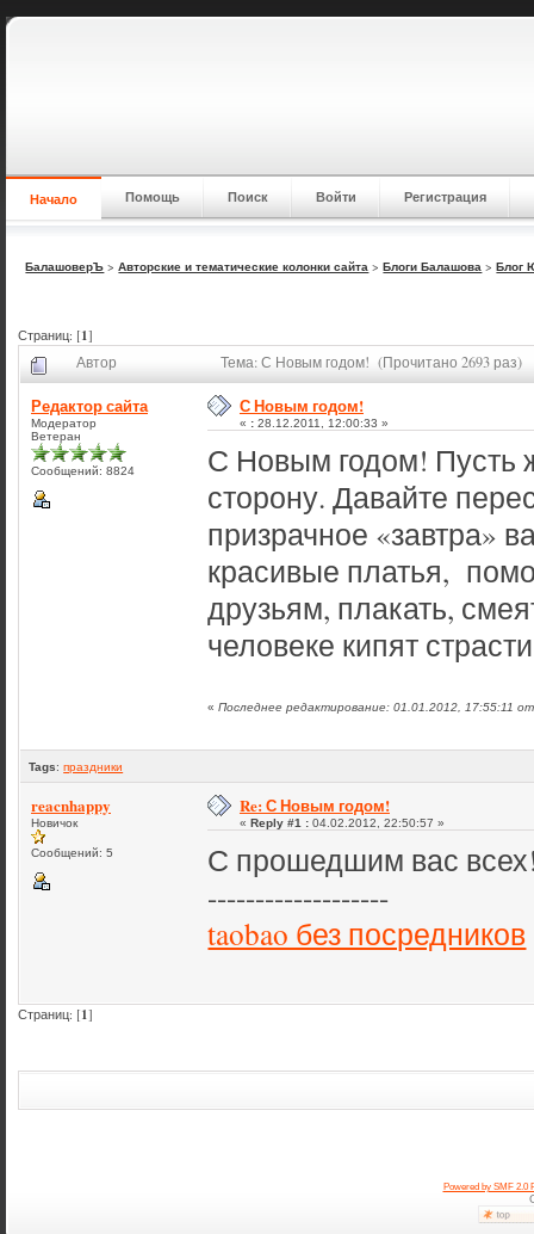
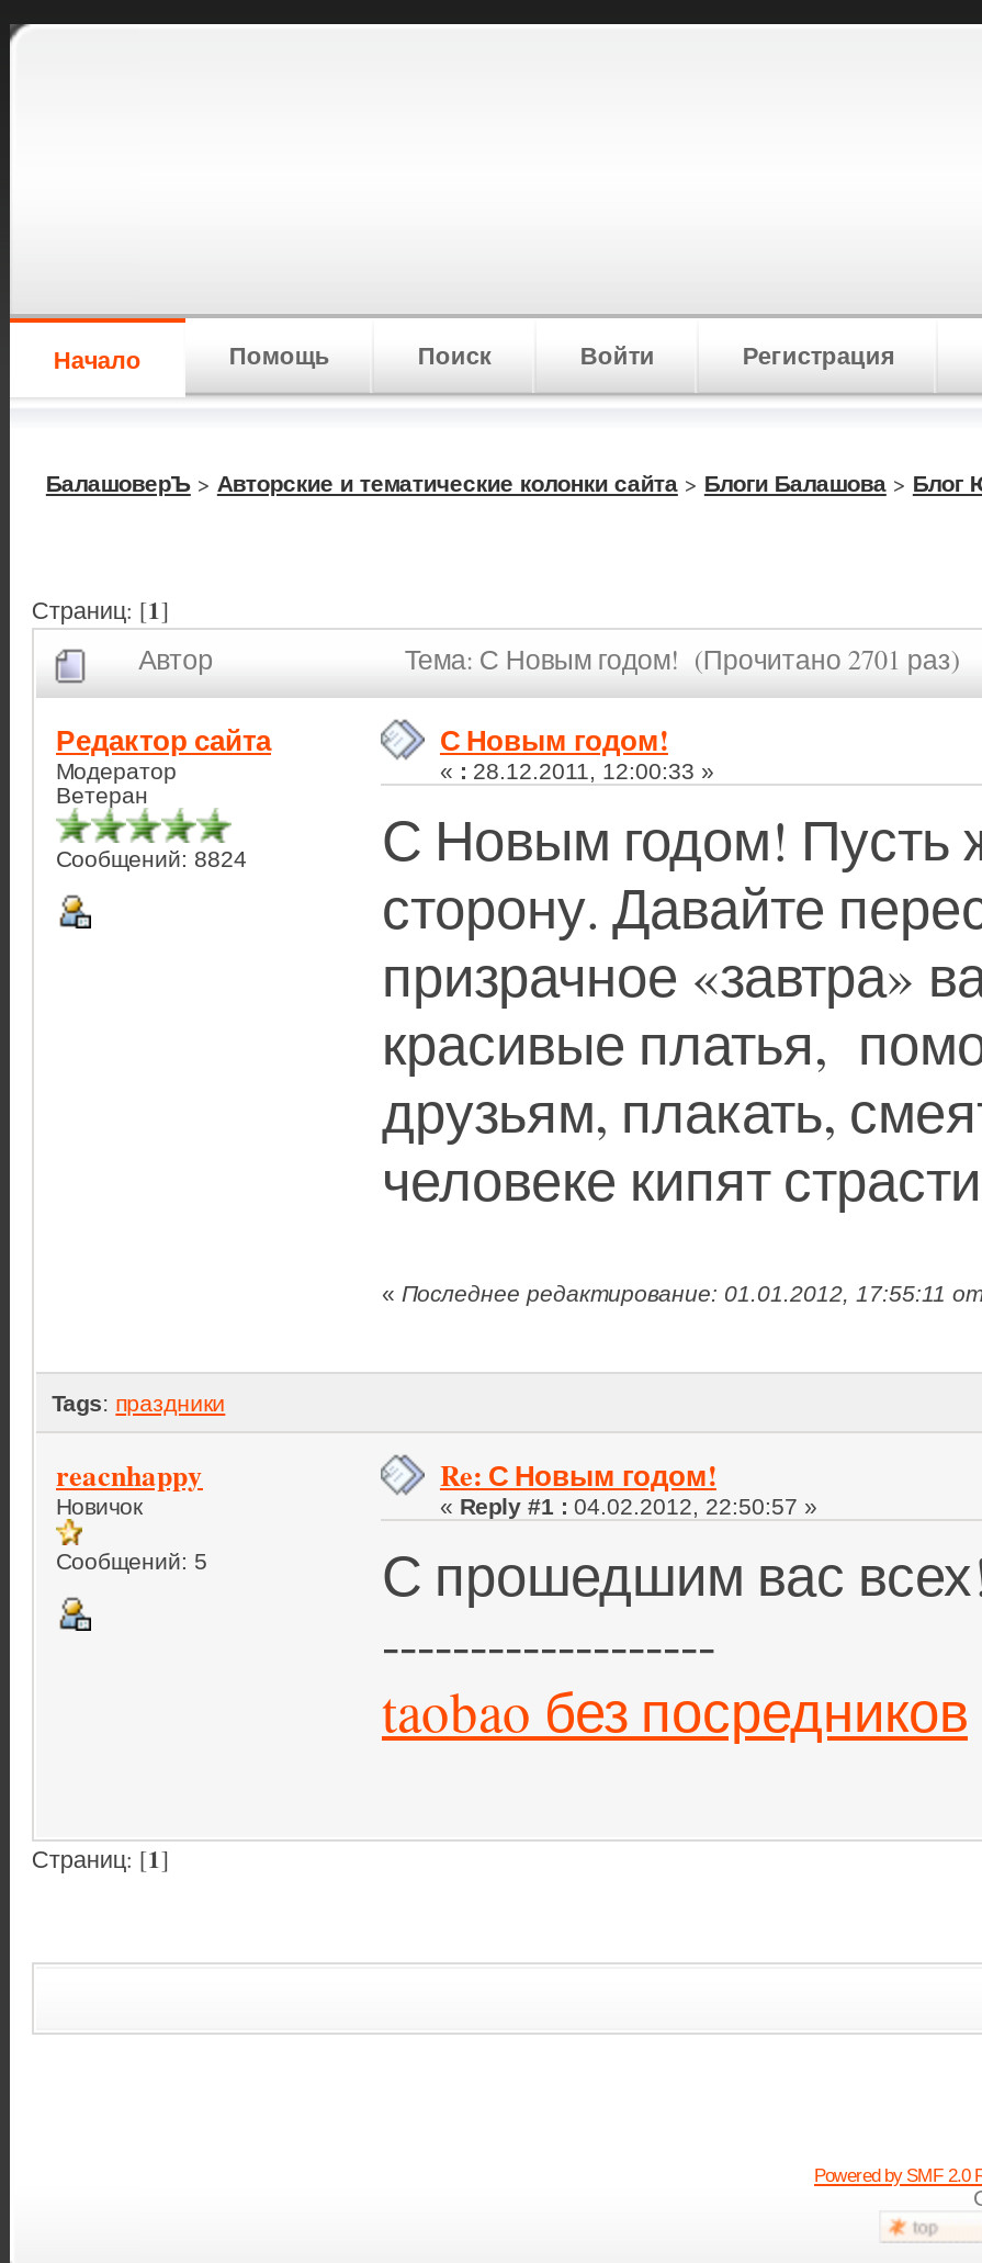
[220,353,522,372] Тема: С Новым годом! (Прочитано 2693 раз) -> [404,642,960,677] Тема: С Новым годом! (Прочитано 2701 раз)

